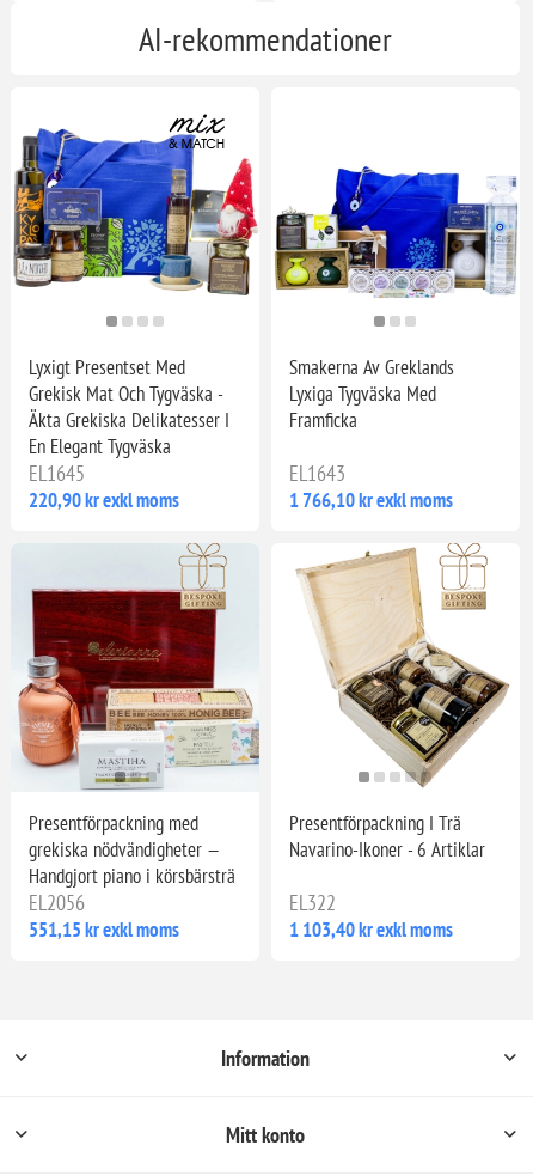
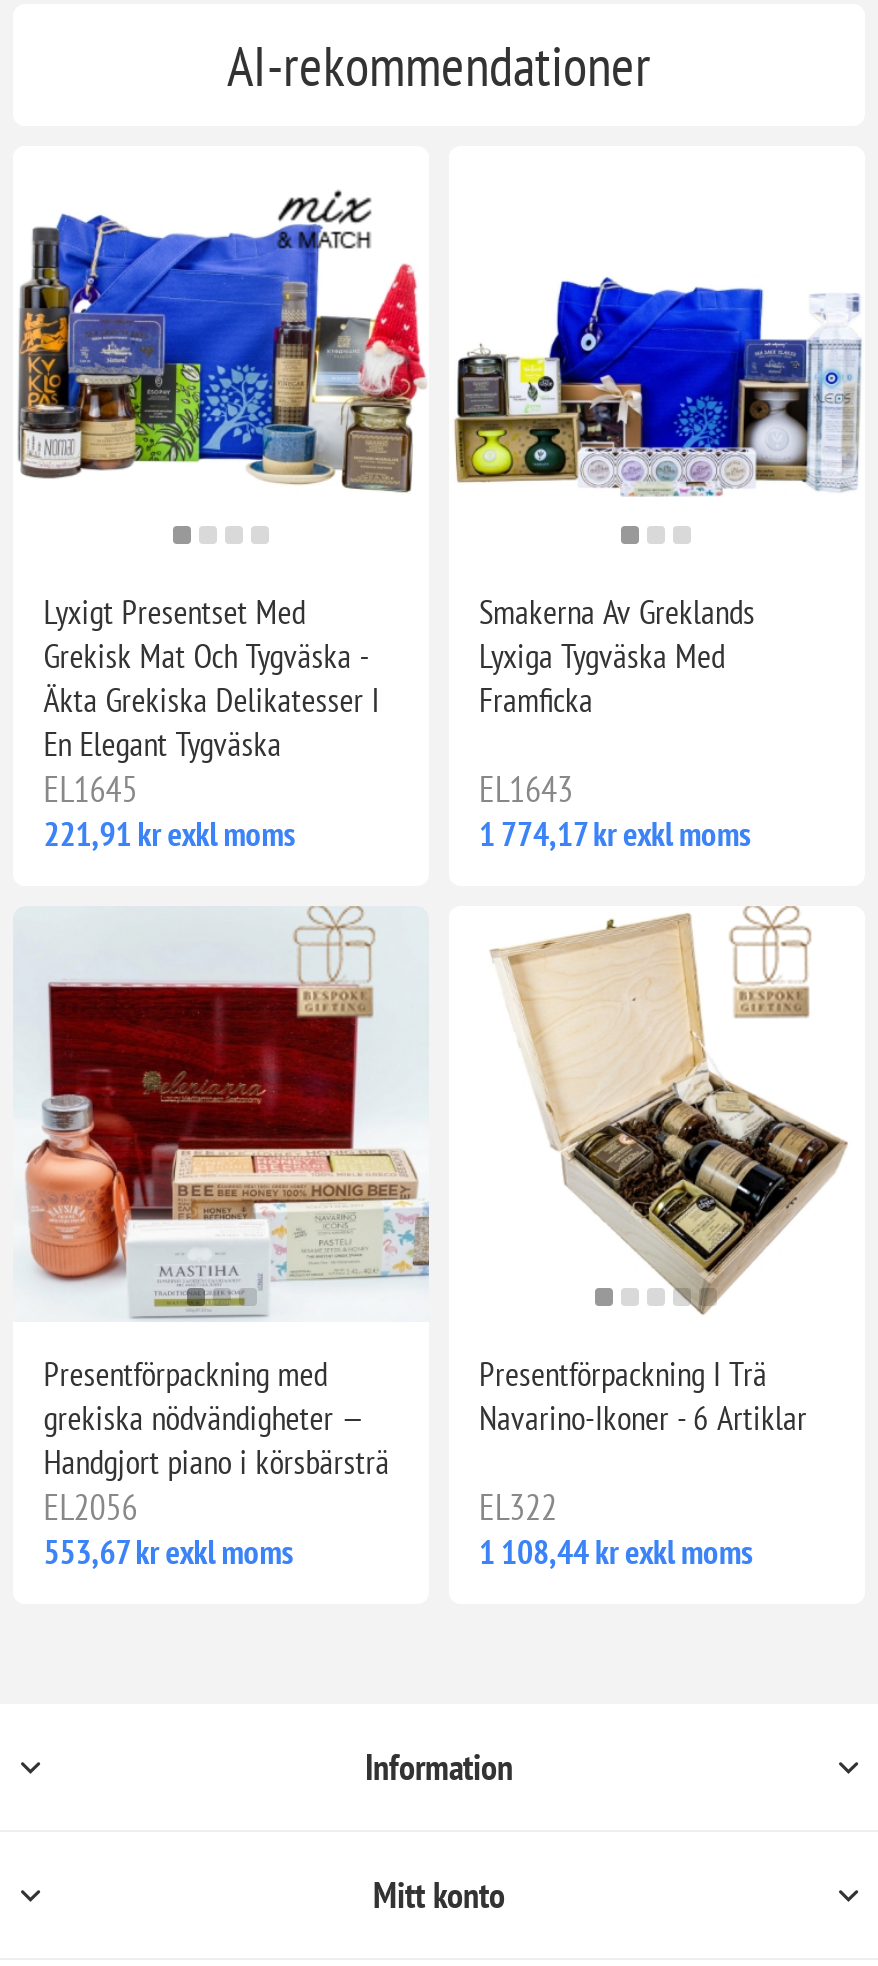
[29,487,179,513] 220,90 kr exkl moms -> [43,813,295,857] 221,91 kr exkl moms
[289,487,453,513] 1 766,10 kr exkl moms -> [479,813,751,857] 1 774,17 kr exkl moms
[29,916,179,942] 551,15 kr exkl moms -> [43,1531,293,1575] 553,67 kr exkl moms
[289,916,453,942] 1 103,40 kr exkl moms -> [479,1531,753,1575] 1 108,44 kr exkl moms

